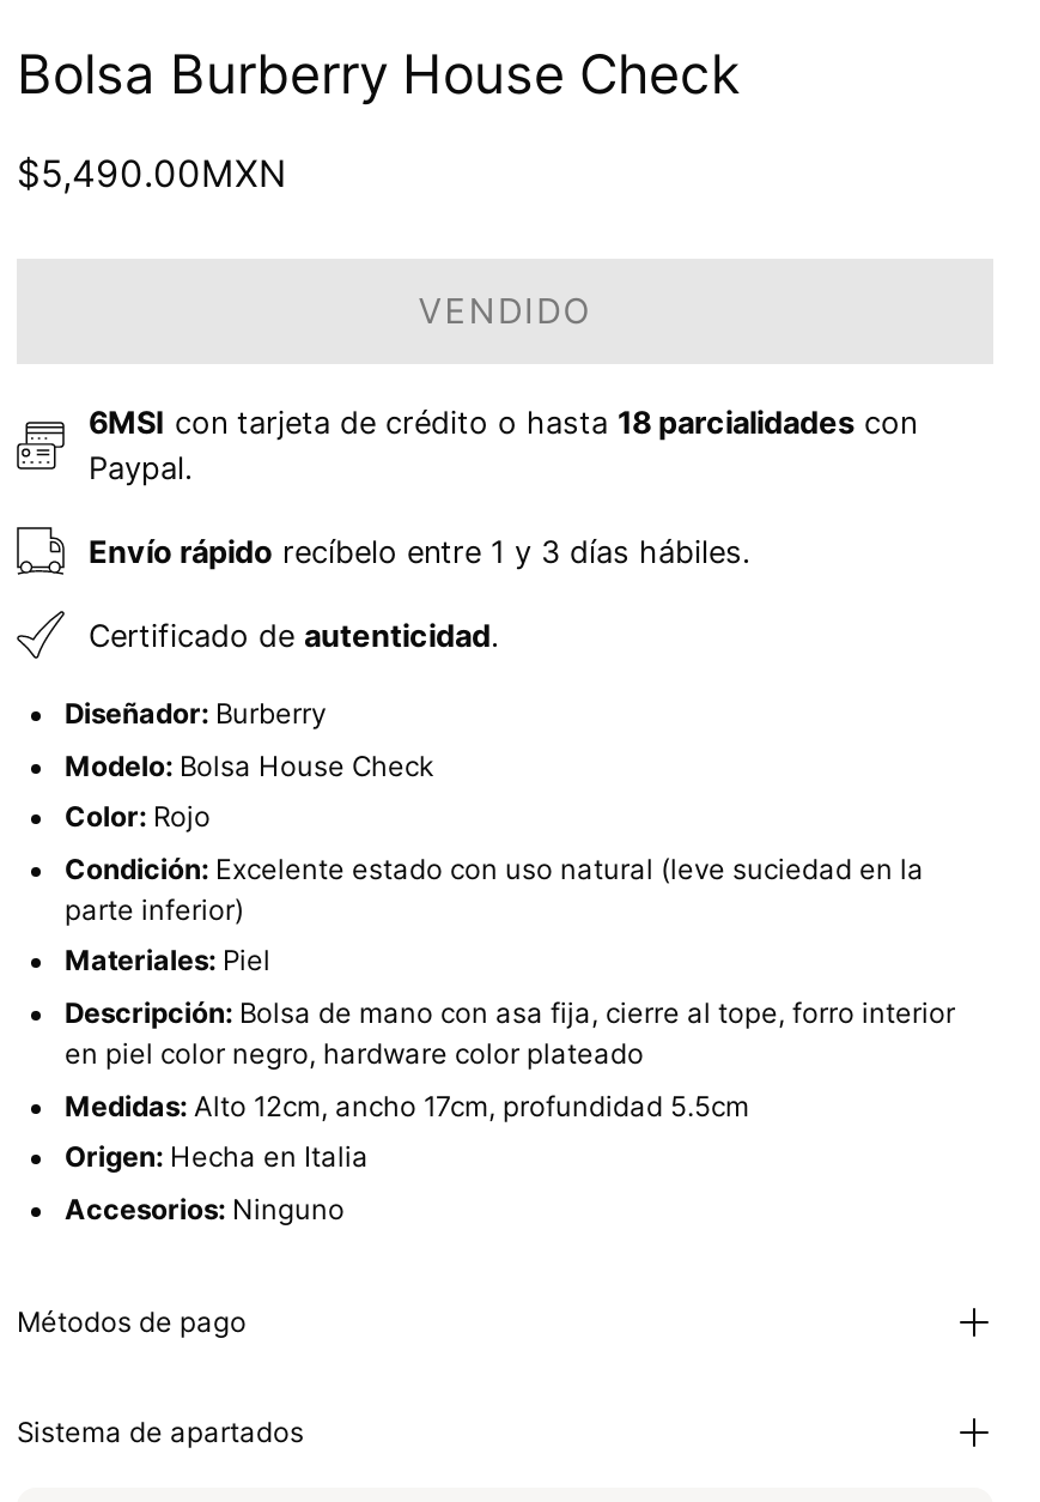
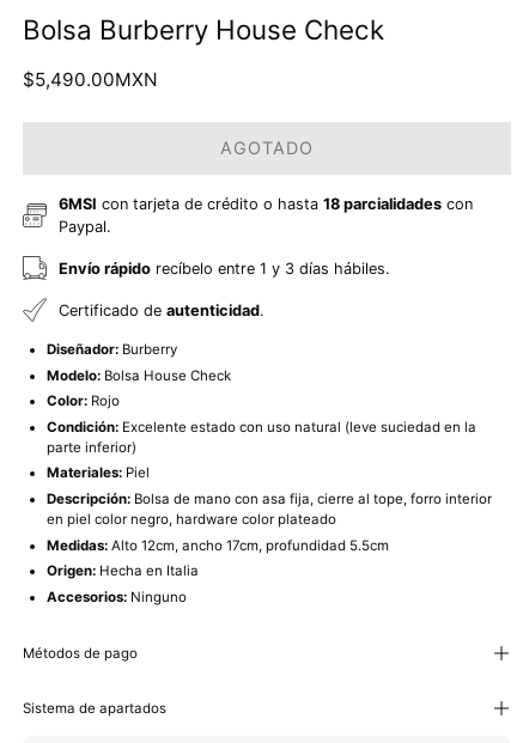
[418,290,592,331] VENDIDO -> [220,138,314,158] AGOTADO

